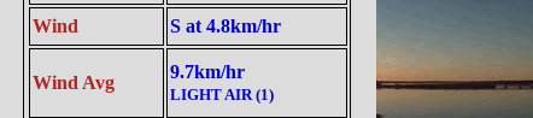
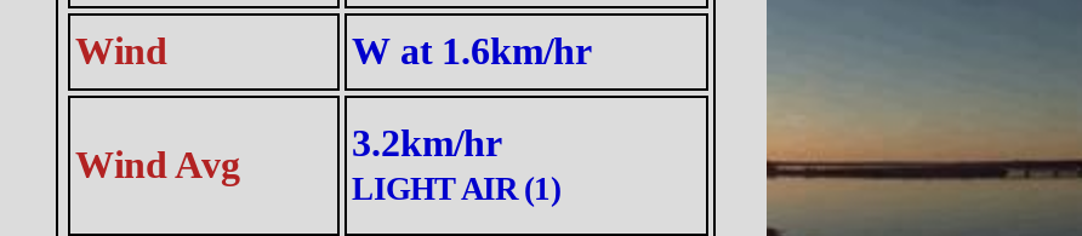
[170,16,281,36] S at 4.8km/hr -> [352,30,592,71] W at 1.6km/hr
[170,61,245,82] 9.7km/hr -> [352,122,502,163] 3.2km/hr

